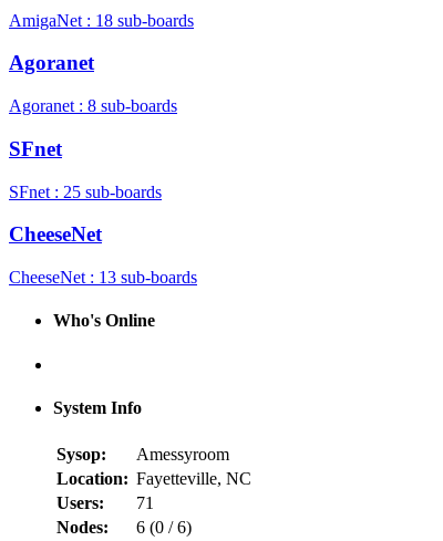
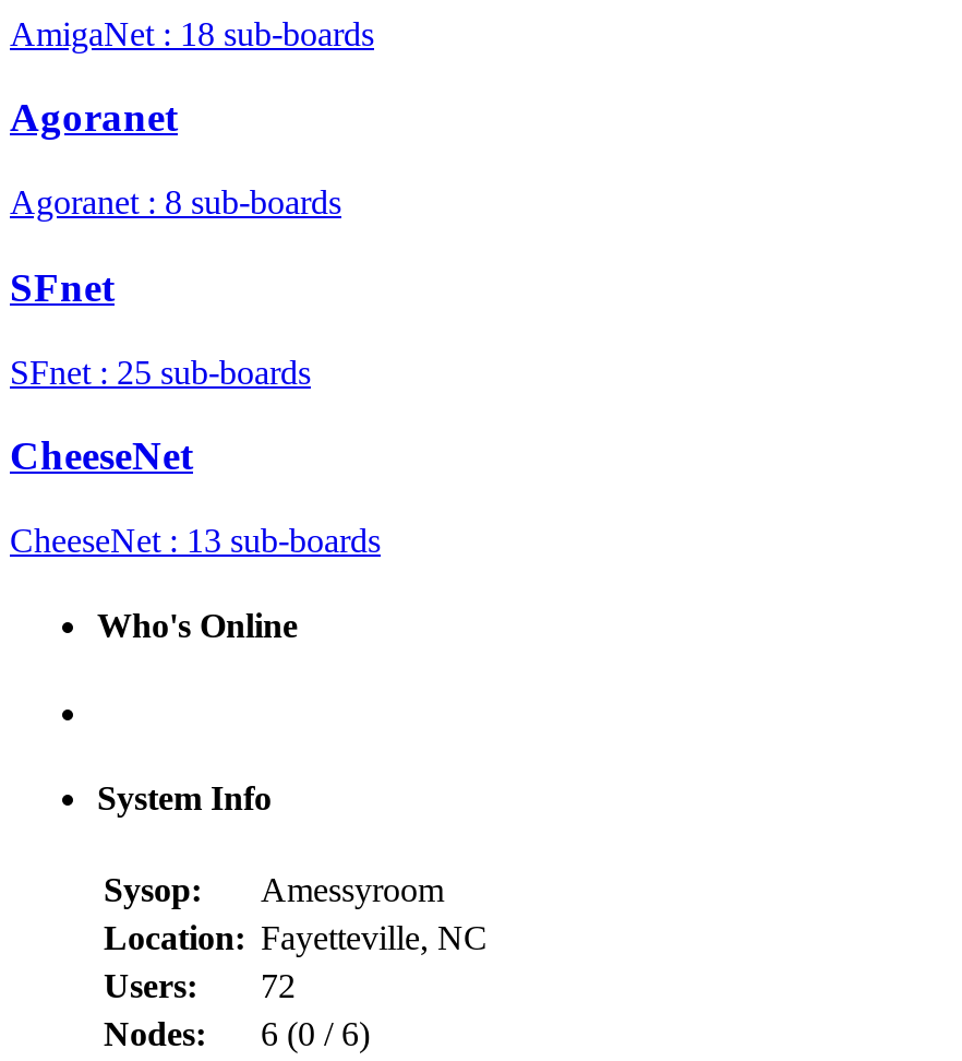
[56,494,154,512] Users: 71 -> [104,967,296,1004] Users: 72

